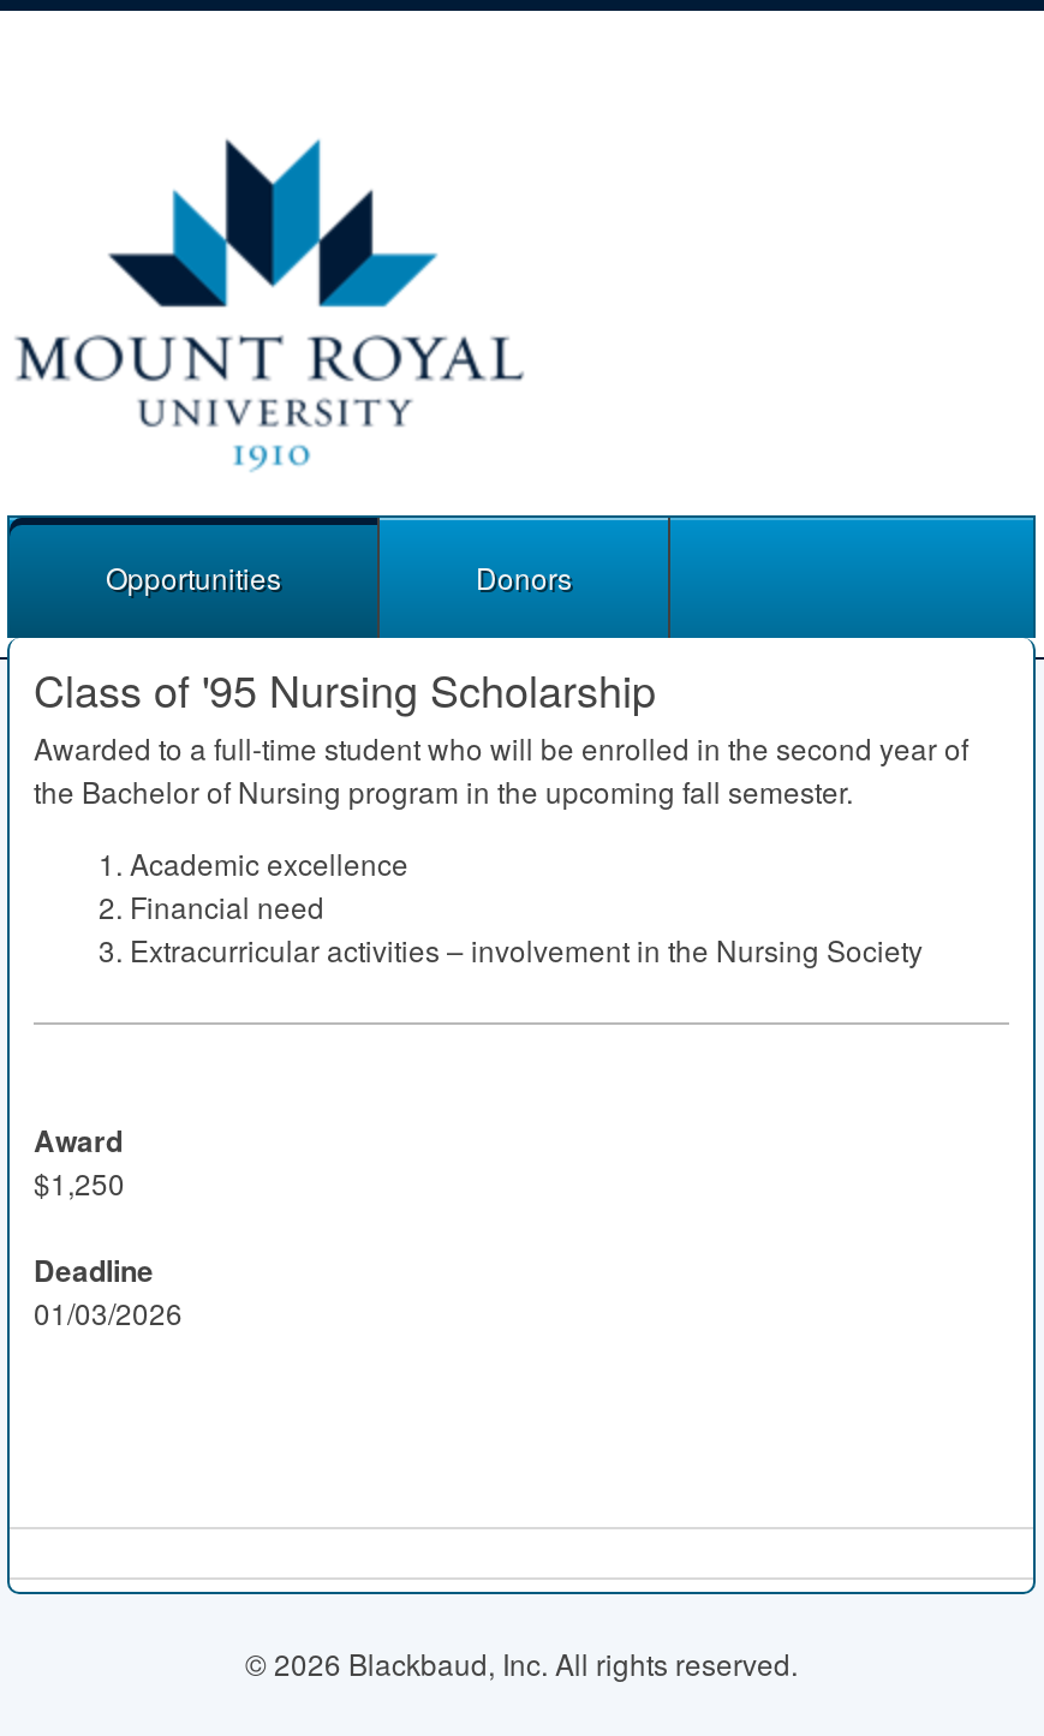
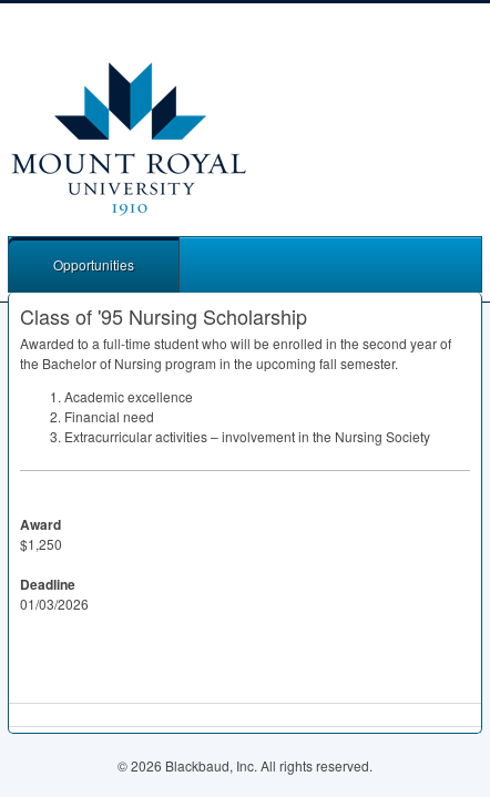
[476,556,572,597] Donors -> none

